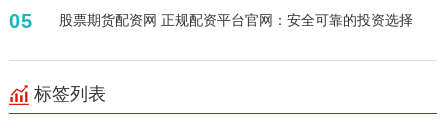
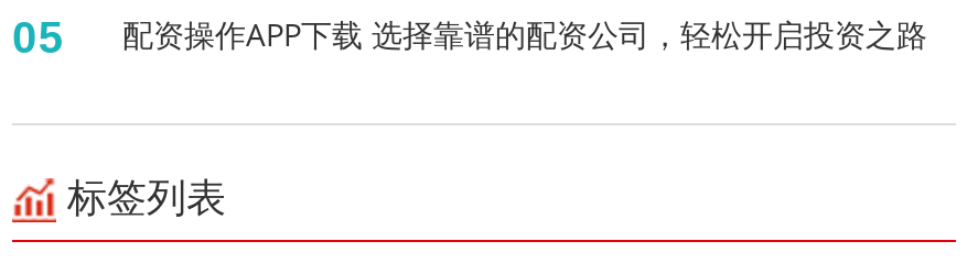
[59,9,413,28] 股票期货配资网 正规配资平台官网：安全可靠的投资选择 -> [122,12,927,54] 配资操作APP下载 选择靠谱的配资公司，轻松开启投资之路

